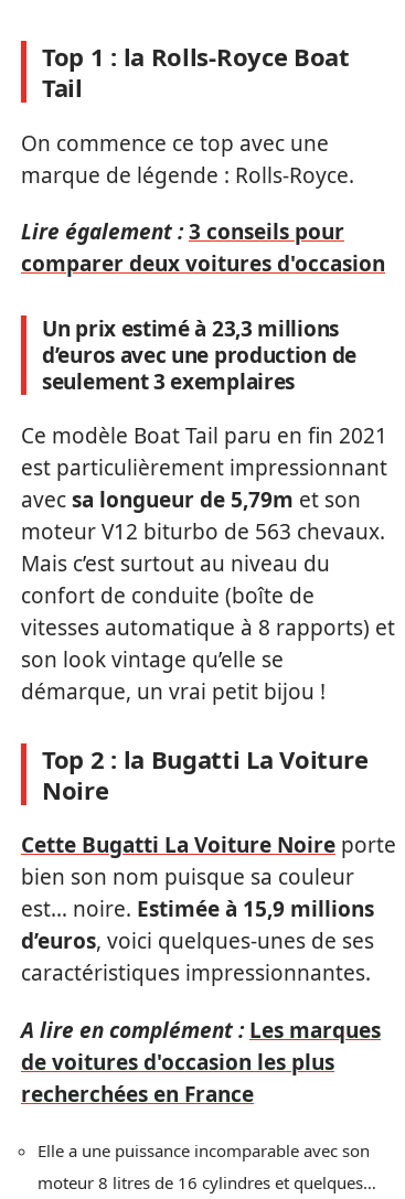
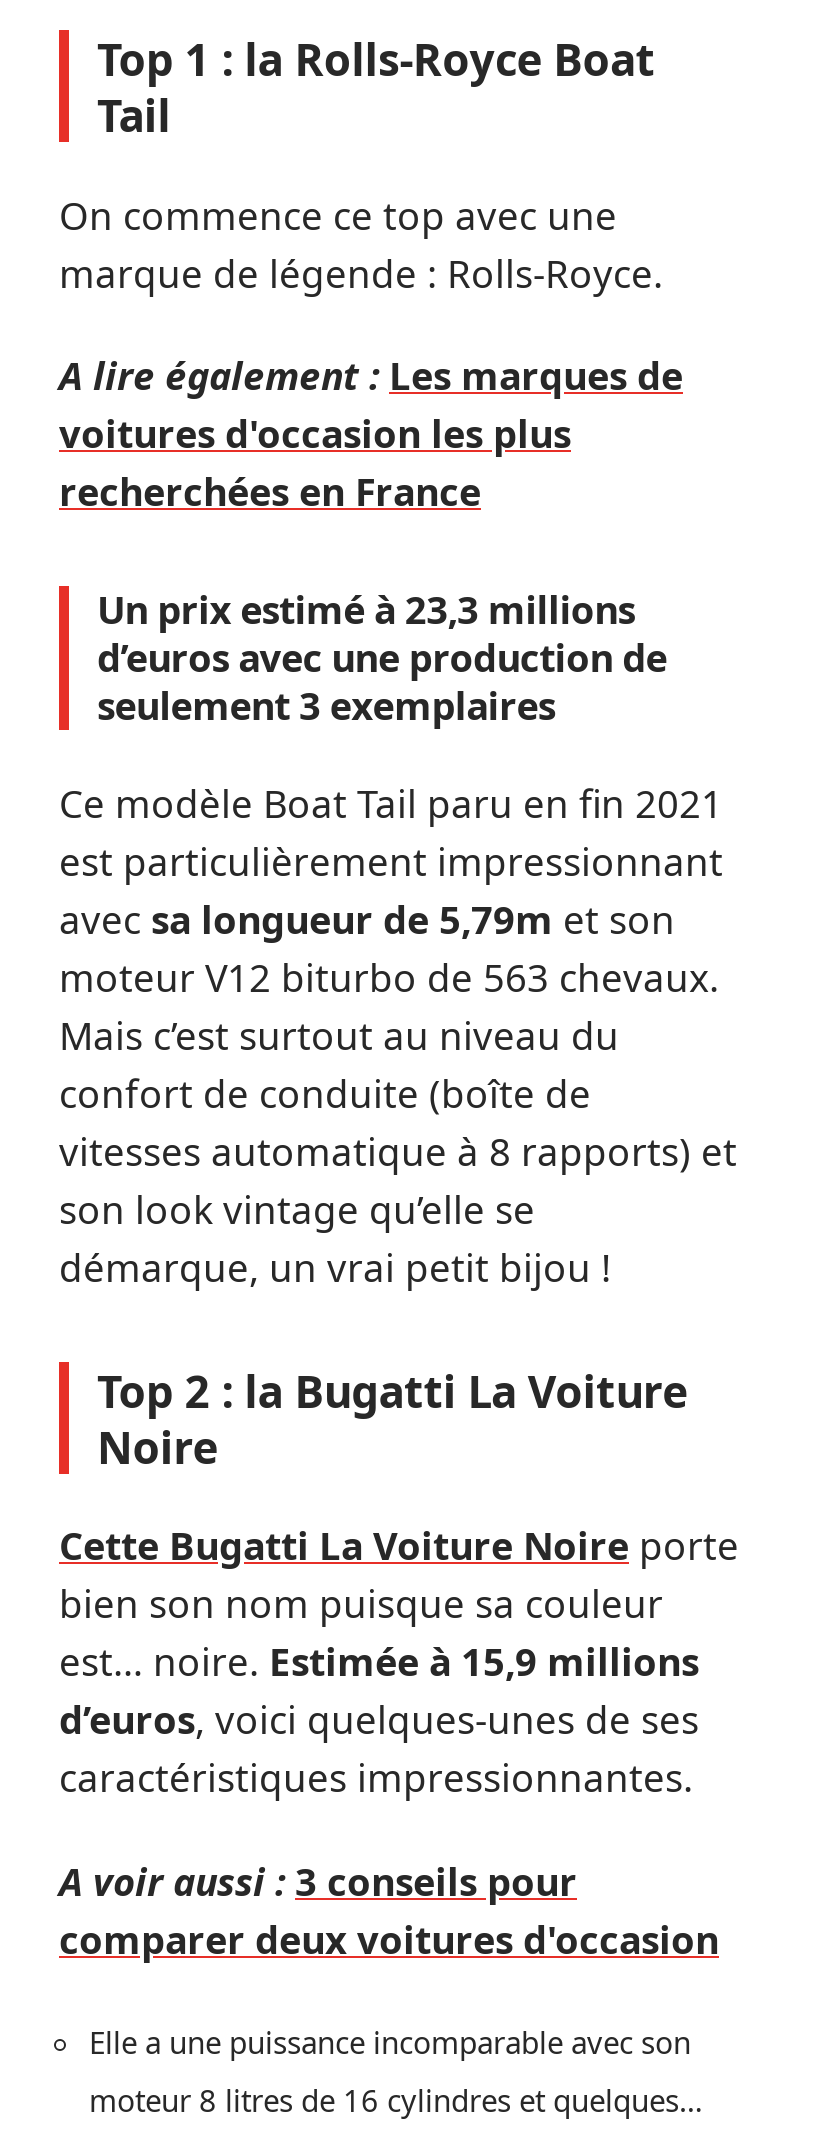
[21,217,344,246] Lire également : 3 conseils pour -> [59,350,683,460] A lire également : Les marques de | voitures d'occasion les plus
moved [21,249,385,278] -> [59,1913,719,1965]: comparer deux voitures d'occasion
moved [21,314,396,987] -> [59,584,739,1804]: Un prix estimé à 23,3 millions | d’euros avec une production de | seulement 3 exemplaires | ... | d’euros, voici quelques-unes de ses | caractéristiques impressionnantes.
[21,1015,381,1076] A lire en complément : Les marques | de voitures d'occasion les plus -> [59,1855,577,1907] A voir aussi : 3 conseils pour
moved [21,1079,254,1108] -> [59,466,481,518]: recherchées en France

